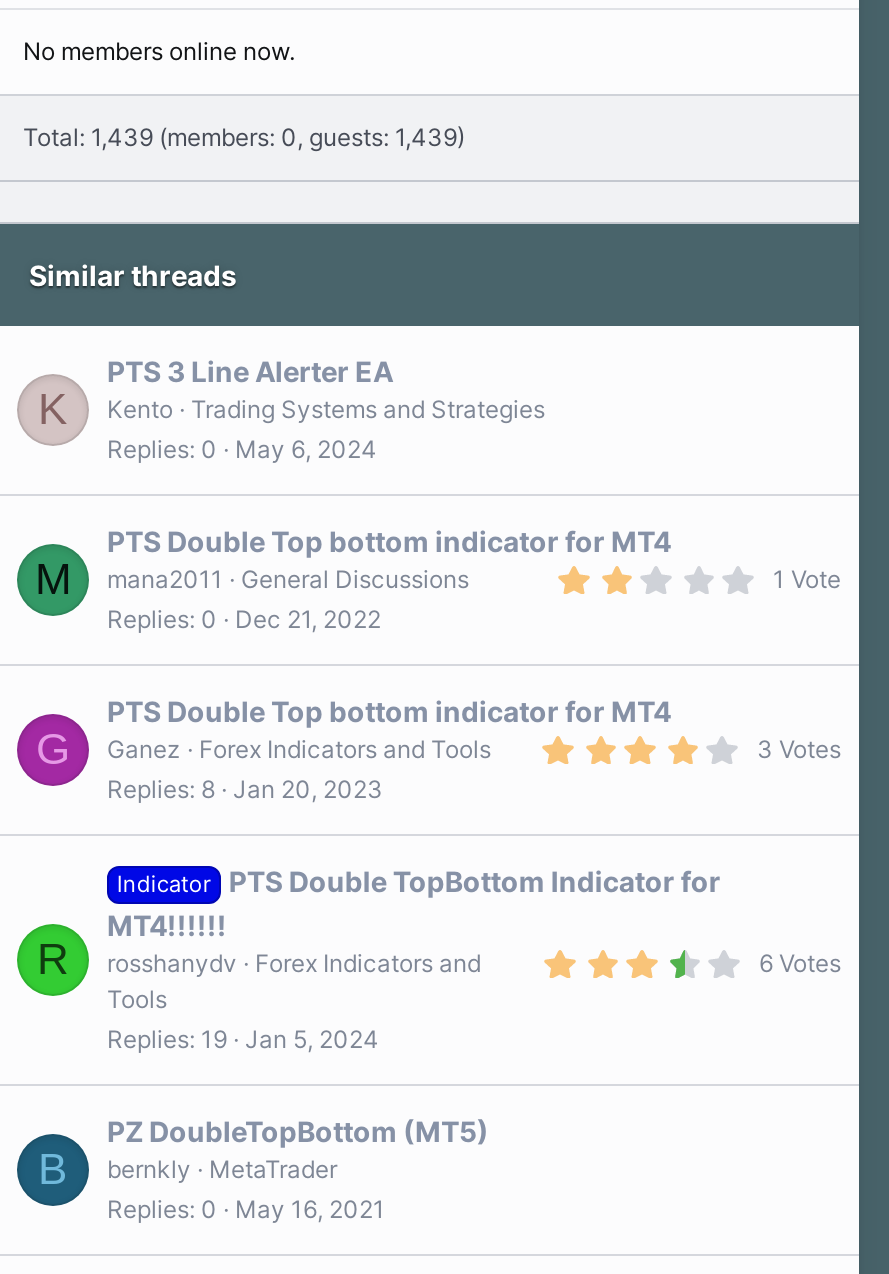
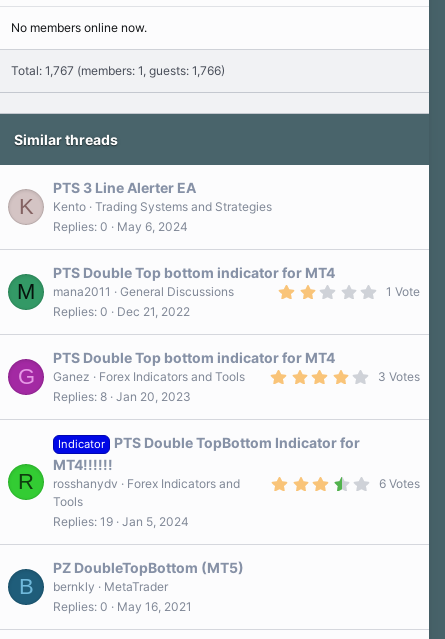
[23,121,465,151] Total: 1,439 (members: 0, guests: 1,439) -> [11,63,225,78] Total: 1,767 (members: 1, guests: 1,766)

